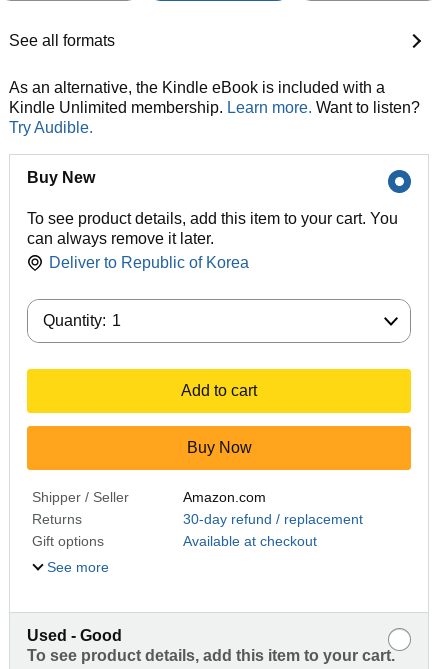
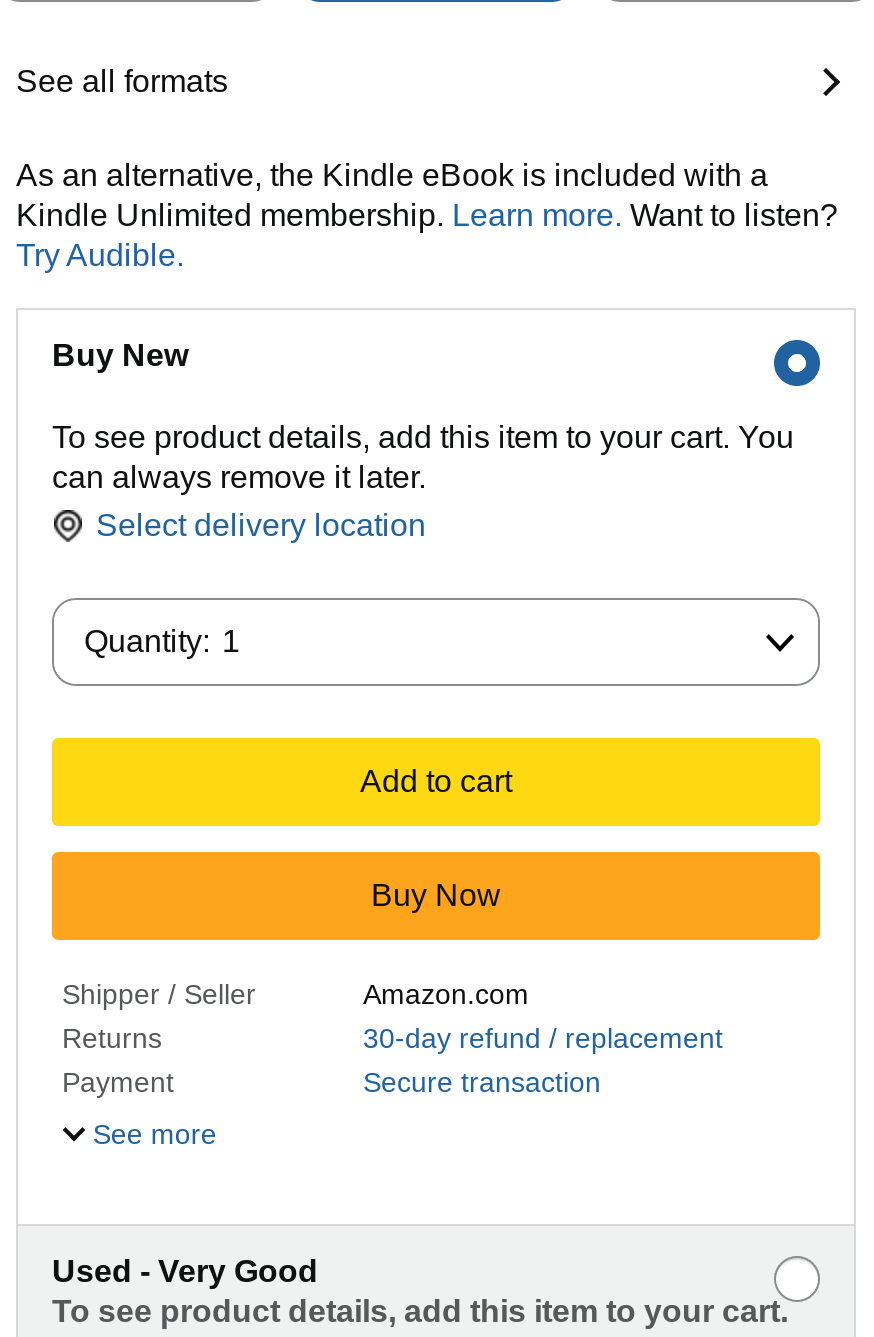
[49,254,249,271] Deliver to Republic of Korea -> [96,508,426,542] Select delivery location
[32,533,316,549] Gift options | Available at checkout -> [62,1066,601,1098] Payment | Secure transaction
[27,627,122,644] Used - Good -> [52,1254,318,1288] Used - Very Good

